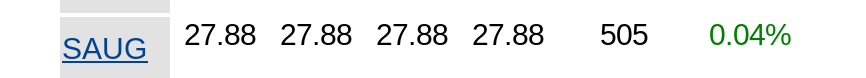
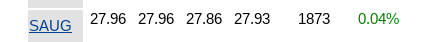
[184,16,256,50] 27.88 -> [90,10,126,27] 27.96
[280,16,352,50] 27.88 -> [138,10,174,27] 27.96
[376,16,448,50] 27.88 -> [186,10,222,27] 27.86
[472,16,544,50] 27.88 -> [234,10,270,27] 27.93
[600,16,648,50] 505 -> [298,10,330,27] 1873

